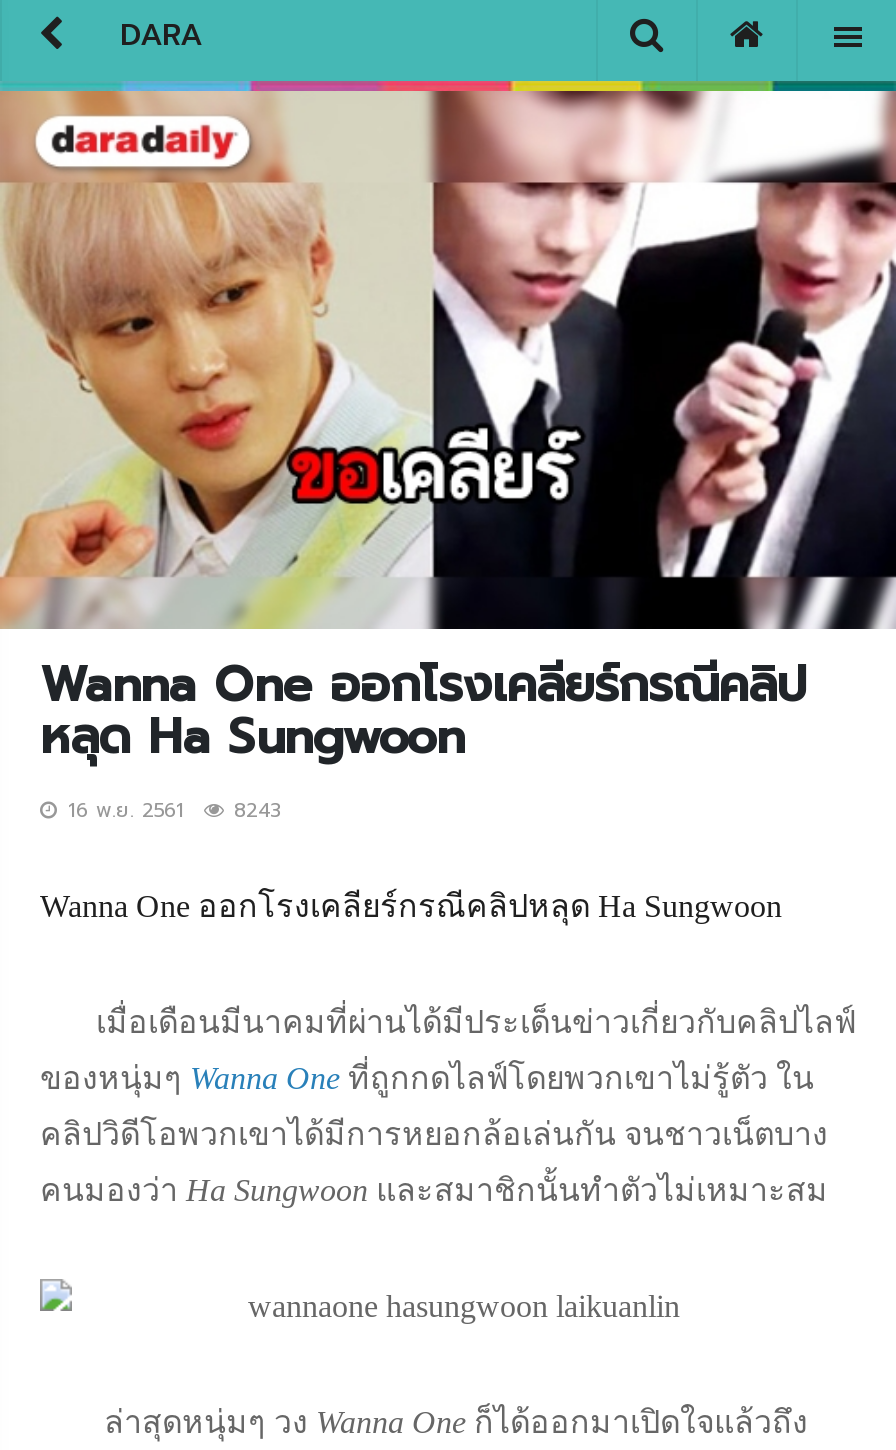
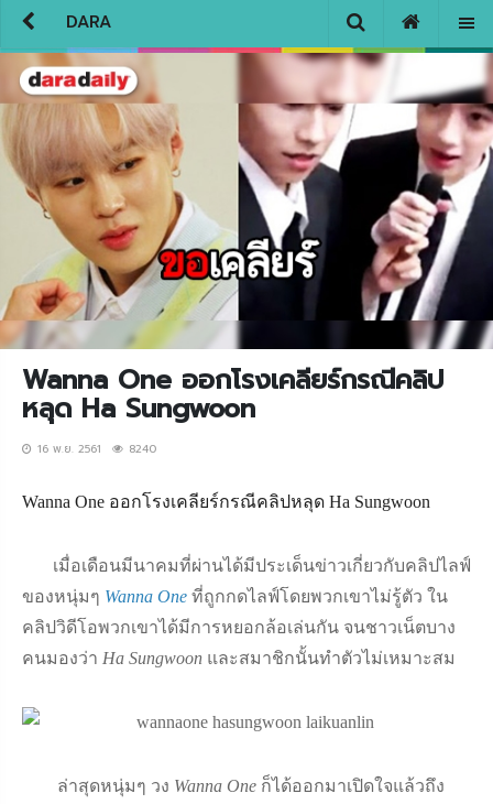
[68,795,280,825] 16 พ.ย. 2561 8243 -> [37,440,156,457] 16 พ.ย. 2561 8240

